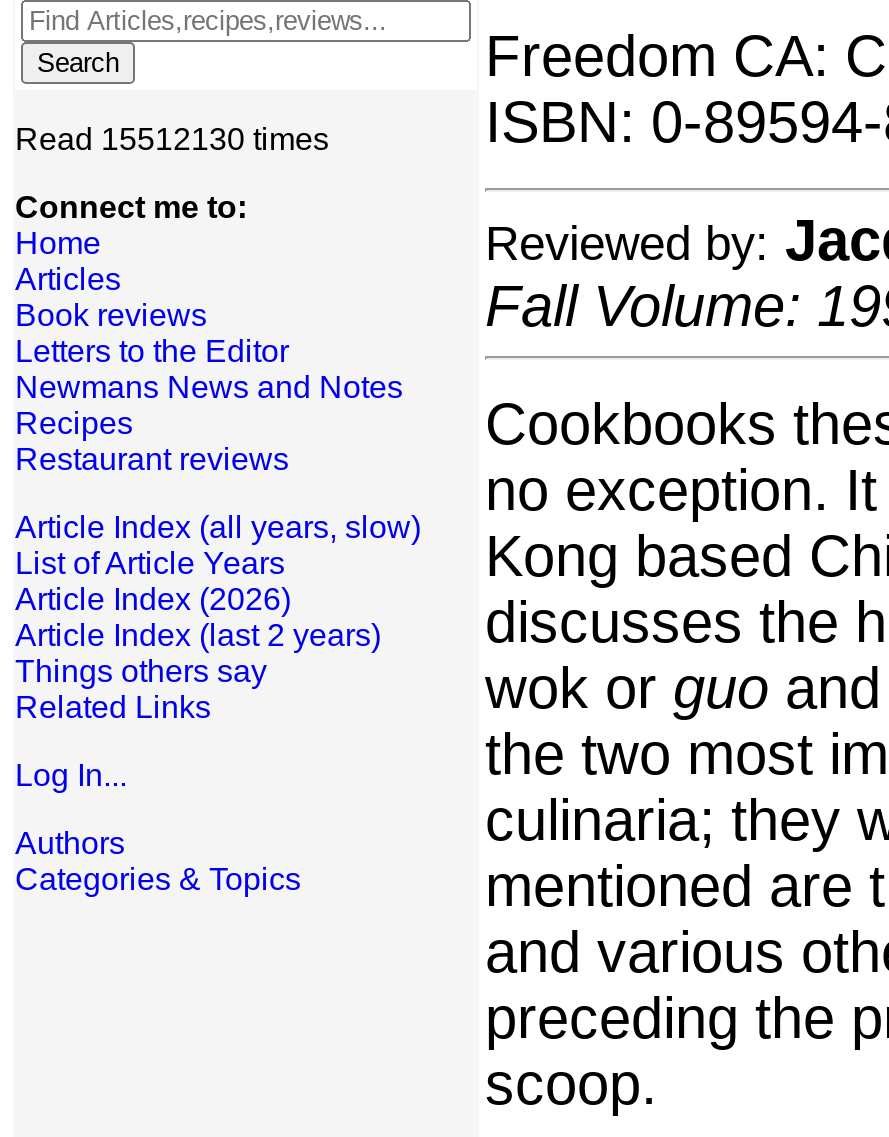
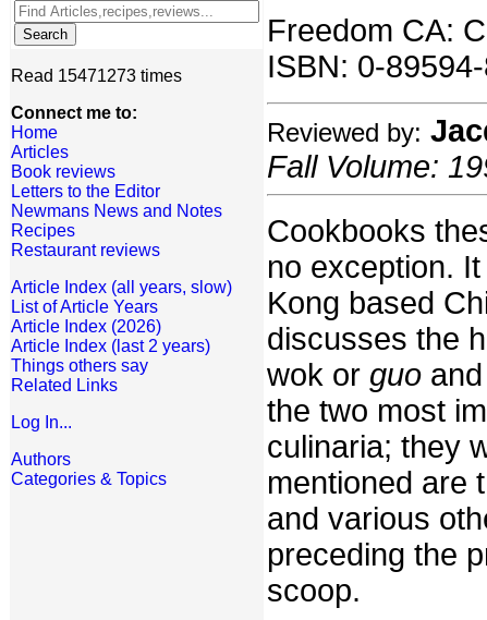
[15,122,329,156] Read 15512130 times -> [11,66,182,85] Read 15471273 times

